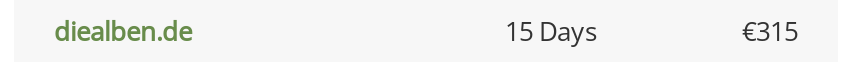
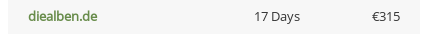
[505,13,597,49] 15 Days -> [253,7,299,25] 17 Days

